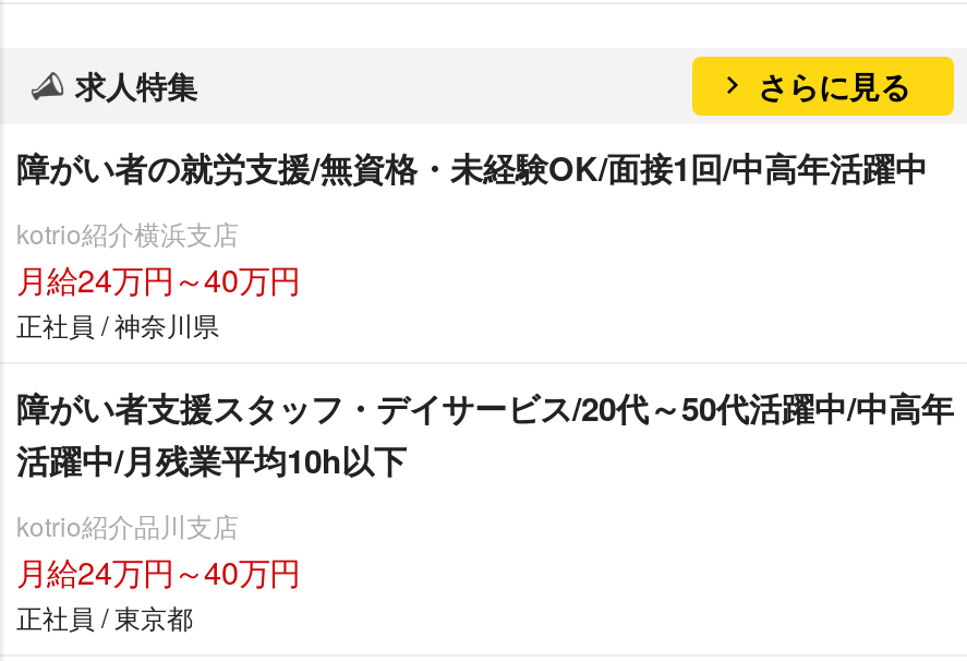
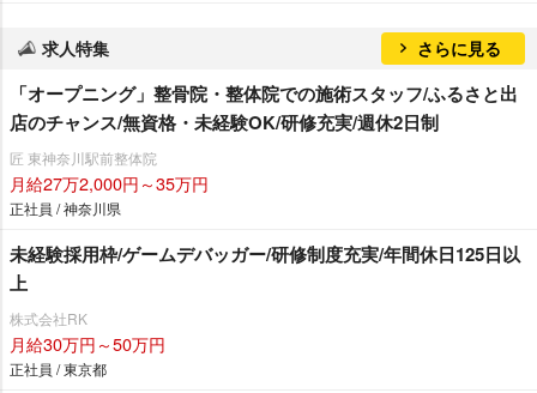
[16,144,928,192] 障がい者の就労支援/無資格・未経験OK/面接1回/中高年活躍中 -> [10,80,518,135] 「オープニング」整骨院・整体院での施術スタッフ/ふるさと出 | 店のチャンス/無資格・未経験OK/研修充実/週休2日制
[16,213,300,301] kotrio紹介横浜支店 | 月給24万円～40万円 -> [10,147,209,195] 匠 東神奈川駅前整体院 | 月給27万2,000円～35万円
[16,384,954,484] 障がい者支援スタッフ・デイサービス/20代～50代活躍中/中高年 | 活躍中/月残業平均10h以下 -> [10,241,520,296] 未経験採用枠/ゲームデバッガー/研修制度充実/年間休日125日以 | 上
[16,506,300,593] kotrio紹介品川支店 | 月給24万円～40万円 -> [10,308,165,356] 株式会社RK | 月給30万円～50万円

